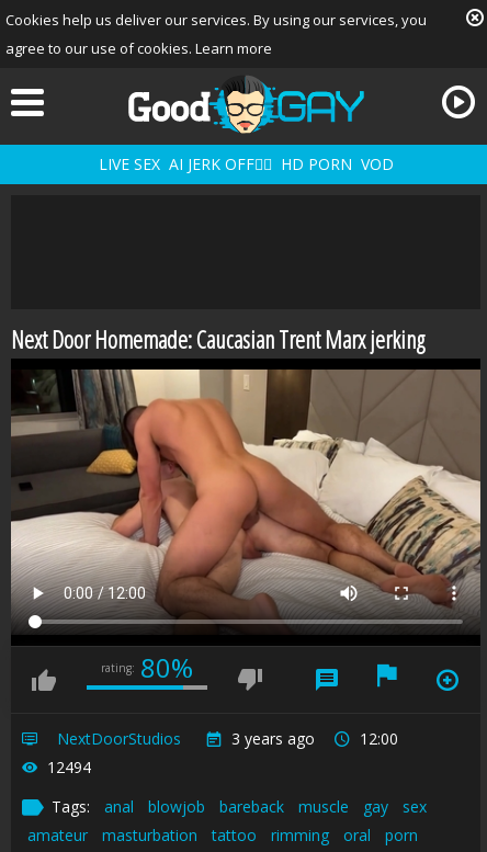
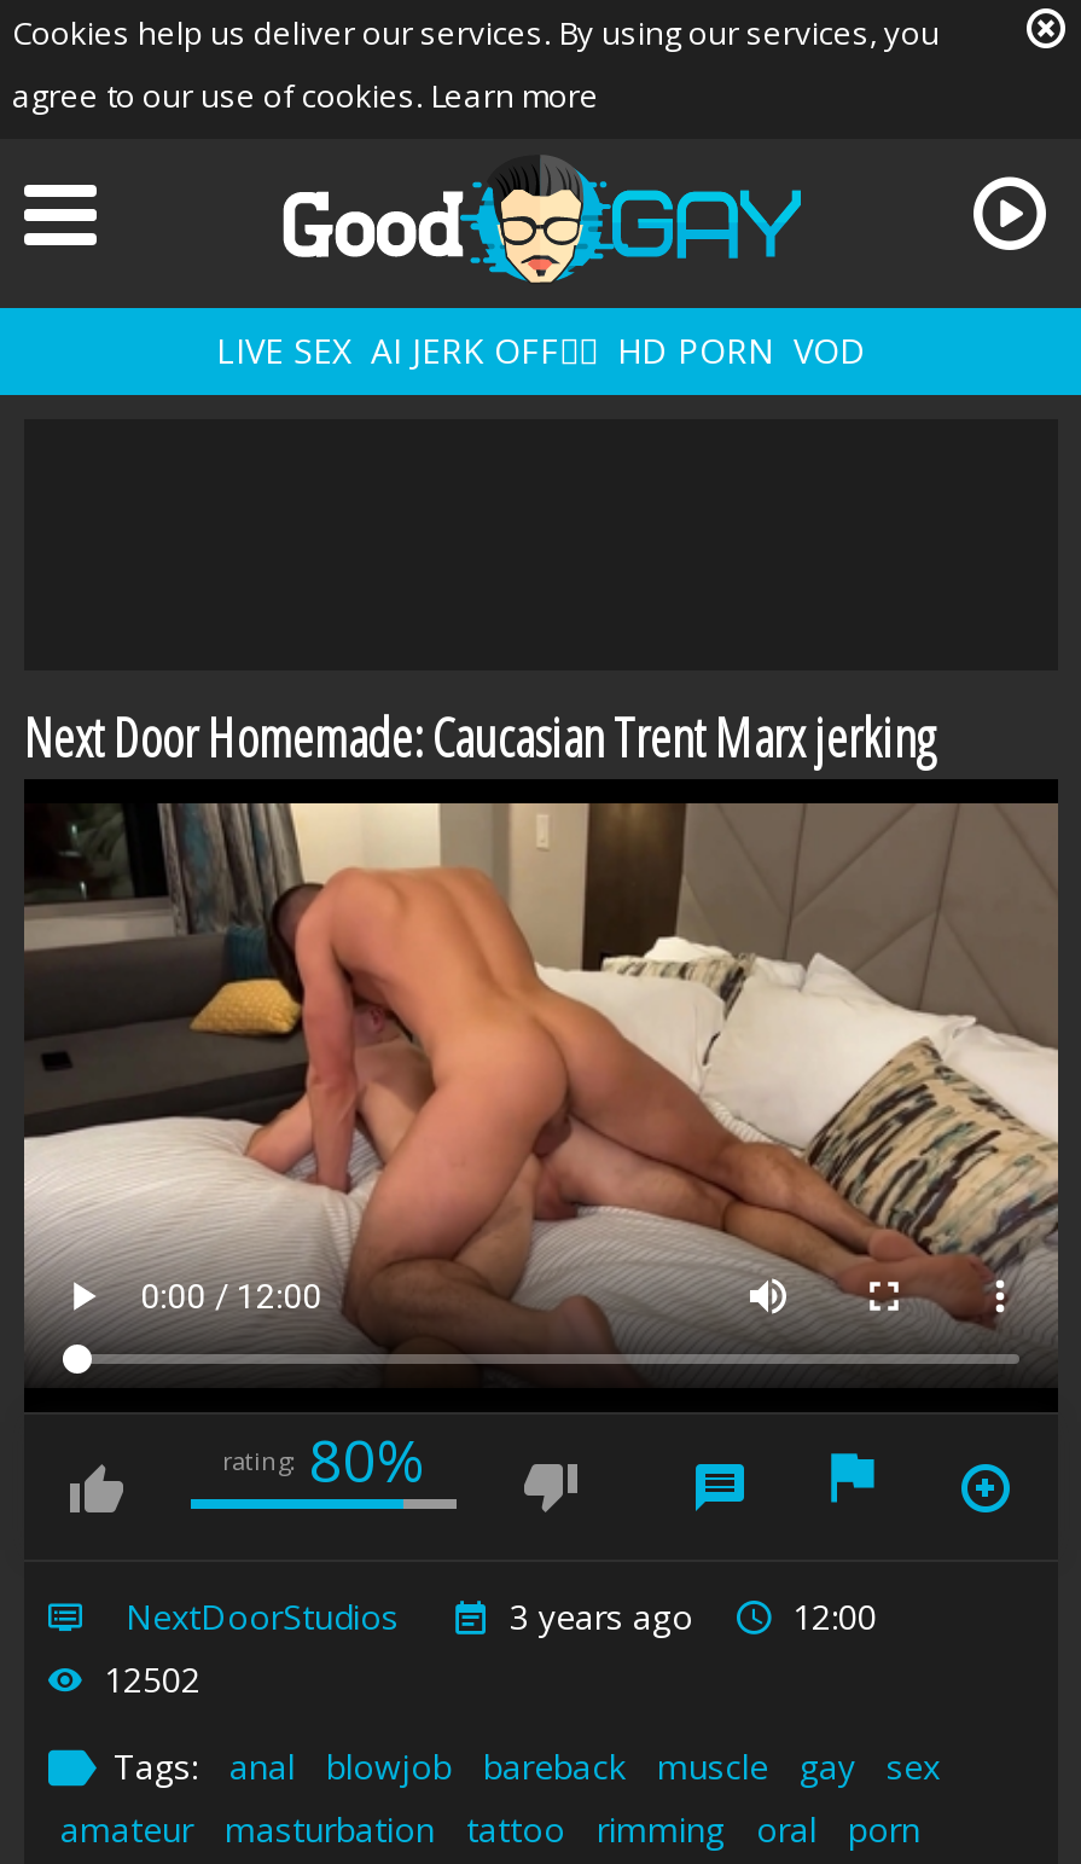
[47,757,91,778] 12494 -> [104,1656,200,1702] 12502

